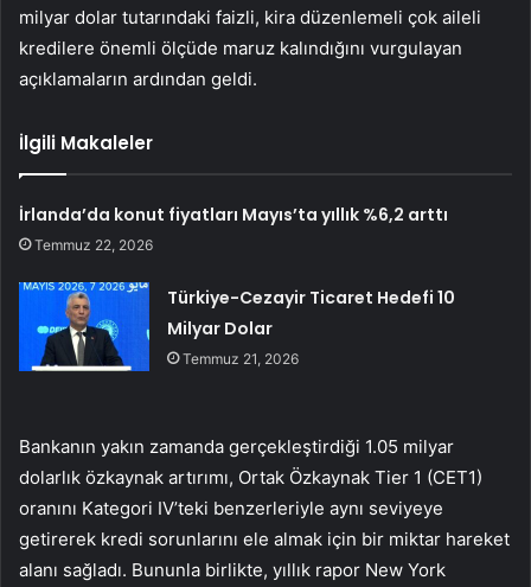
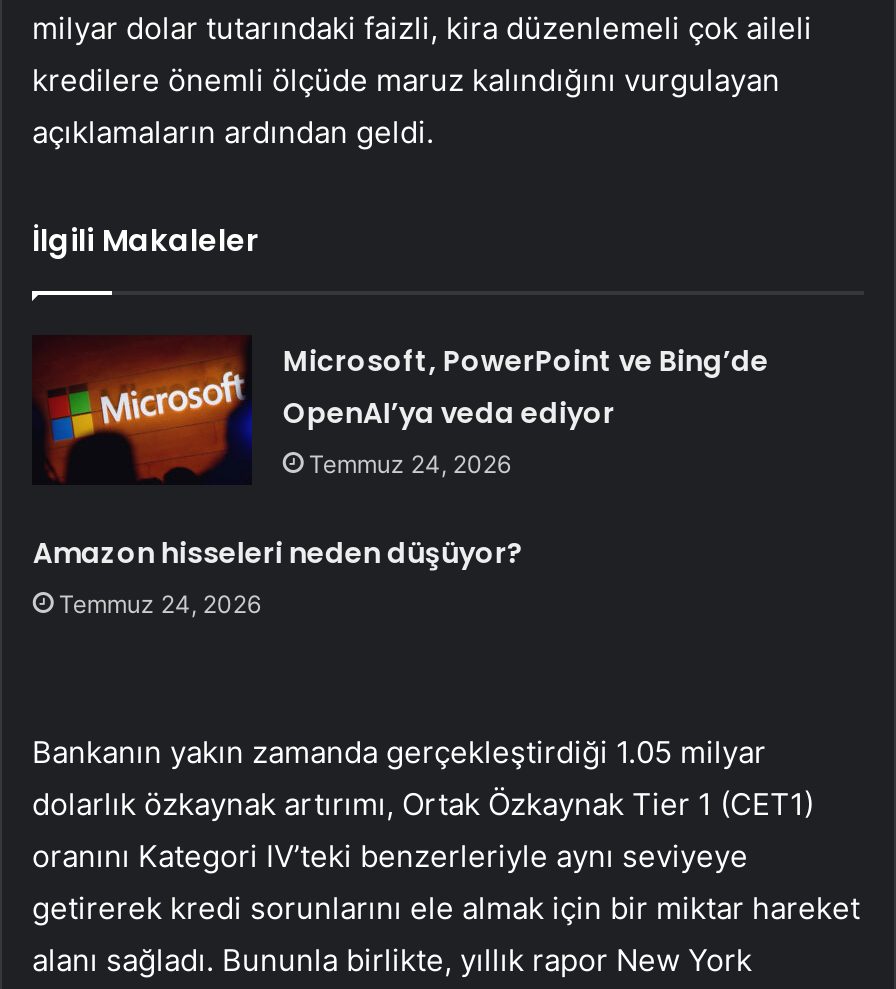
[19,203,448,254] İrlanda’da konut fiyatları Mayıs’ta yıllık %6,2 arttı | Temmuz 22, 2026 -> [283,341,769,479] Microsoft, PowerPoint ve Bing’de | OpenAI’ya veda ediyor | Temmuz 24, 2026
[18,263,455,368] [image] | Türkiye-Cezayir Ticaret Hedefi 10 | Milyar Dolar | Temmuz 21, 2026 -> [32,443,523,619] [image] | Amazon hisseleri neden düşüyor? | Temmuz 24, 2026

